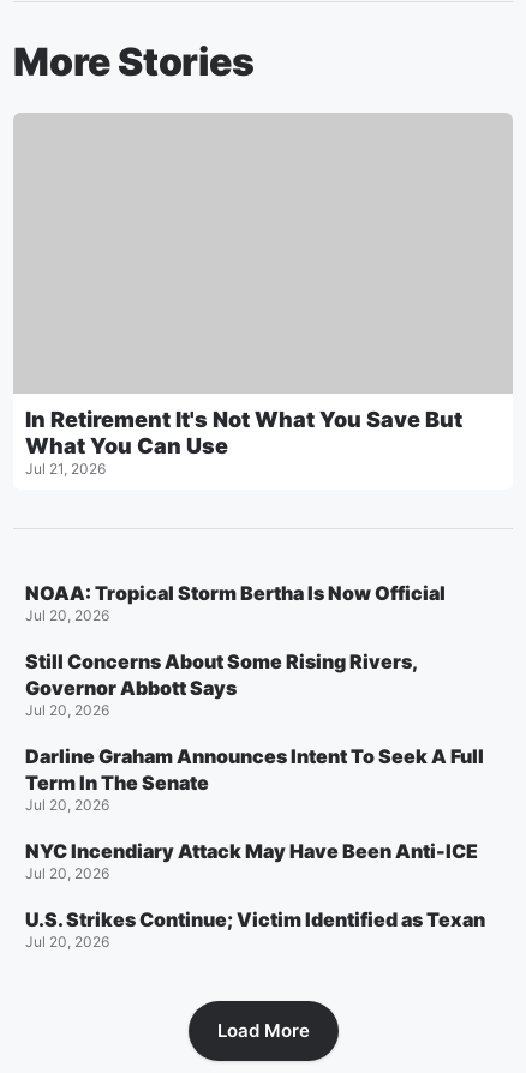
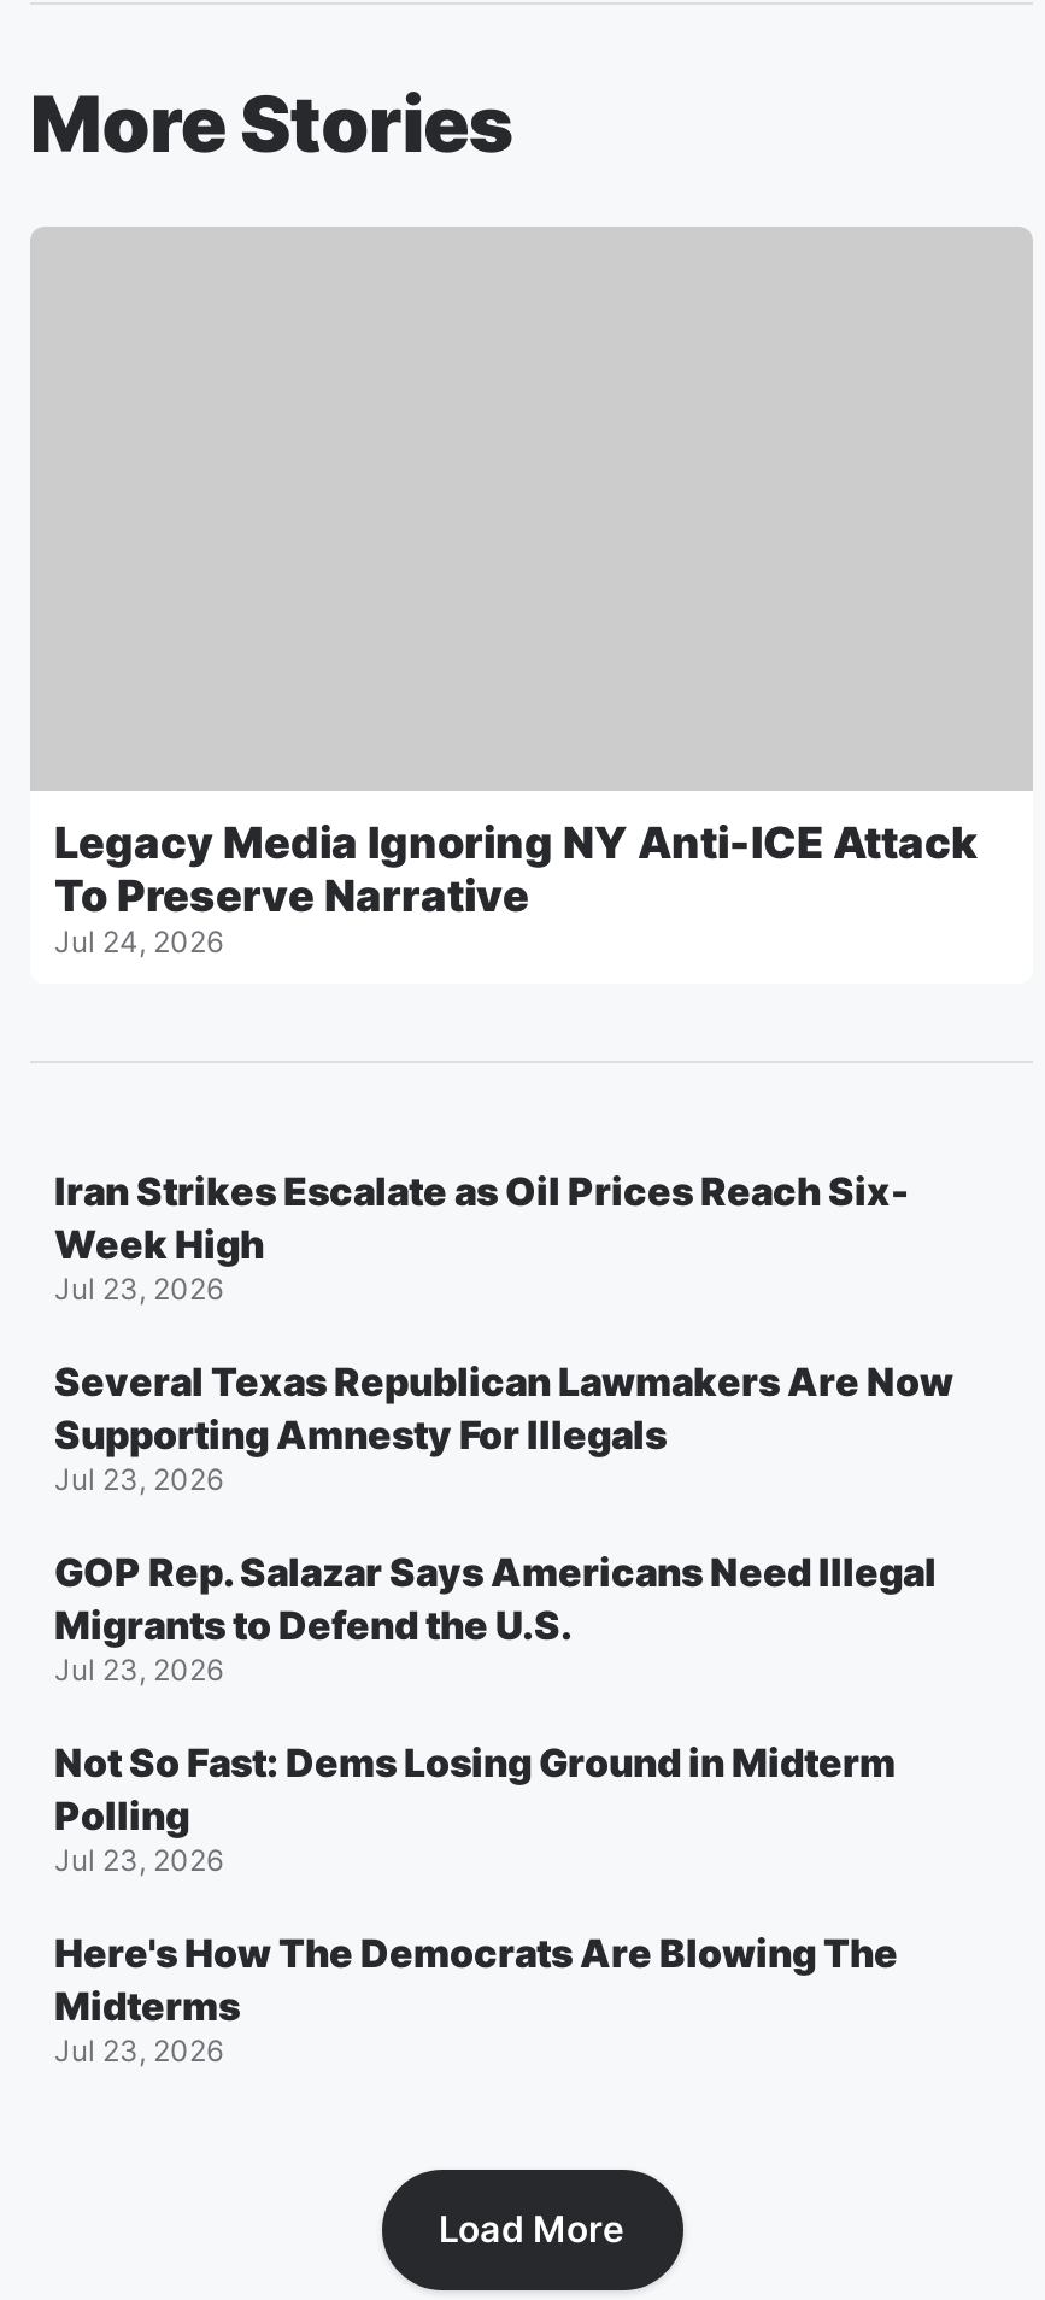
[25,407,462,478] In Retirement It's Not What You Save But | What You Can Use | Jul 21, 2026 -> [54,817,978,959] Legacy Media Ignoring NY Anti-ICE Attack | To Preserve Narrative | Jul 24, 2026
[25,581,446,624] NOAA: Tropical Storm Bertha Is Now Official | Jul 20, 2026 -> [54,1167,910,1306] Iran Strikes Escalate as Oil Prices Reach Six- | Week High | Jul 23, 2026
[25,649,417,719] Still Concerns About Some Rising Rivers, | Governor Abbott Says | Jul 20, 2026 -> [54,1357,953,1497] Several Texas Republican Lawmakers Are Now | Supporting Amnesty For Illegals | Jul 23, 2026
[25,744,484,814] Darline Graham Announces Intent To Seek A Full | Term In The Senate | Jul 20, 2026 -> [54,1548,937,1687] GOP Rep. Salazar Says Americans Need Illegal | Migrants to Defend the U.S. | Jul 23, 2026
[25,839,478,882] NYC Incendiary Attack May Have Been Anti-ICE | Jul 20, 2026 -> [54,1738,896,1878] Not So Fast: Dems Losing Ground in Midterm | Polling | Jul 23, 2026
[25,907,485,950] U.S. Strikes Continue; Victim Identified as Texan | Jul 20, 2026 -> [54,1928,898,2068] Here's How The Democrats Are Blowing The | Midterms | Jul 23, 2026

